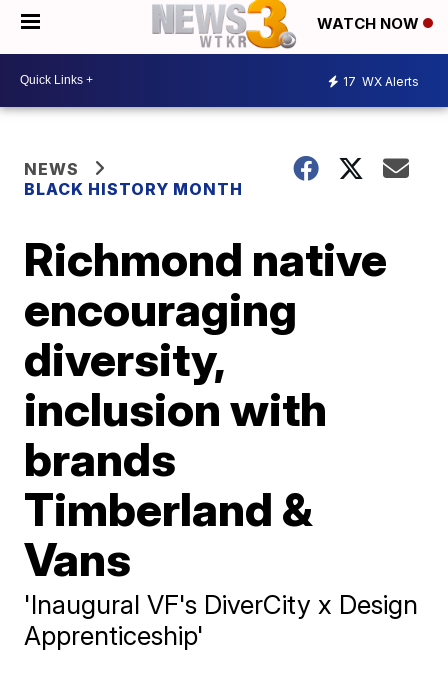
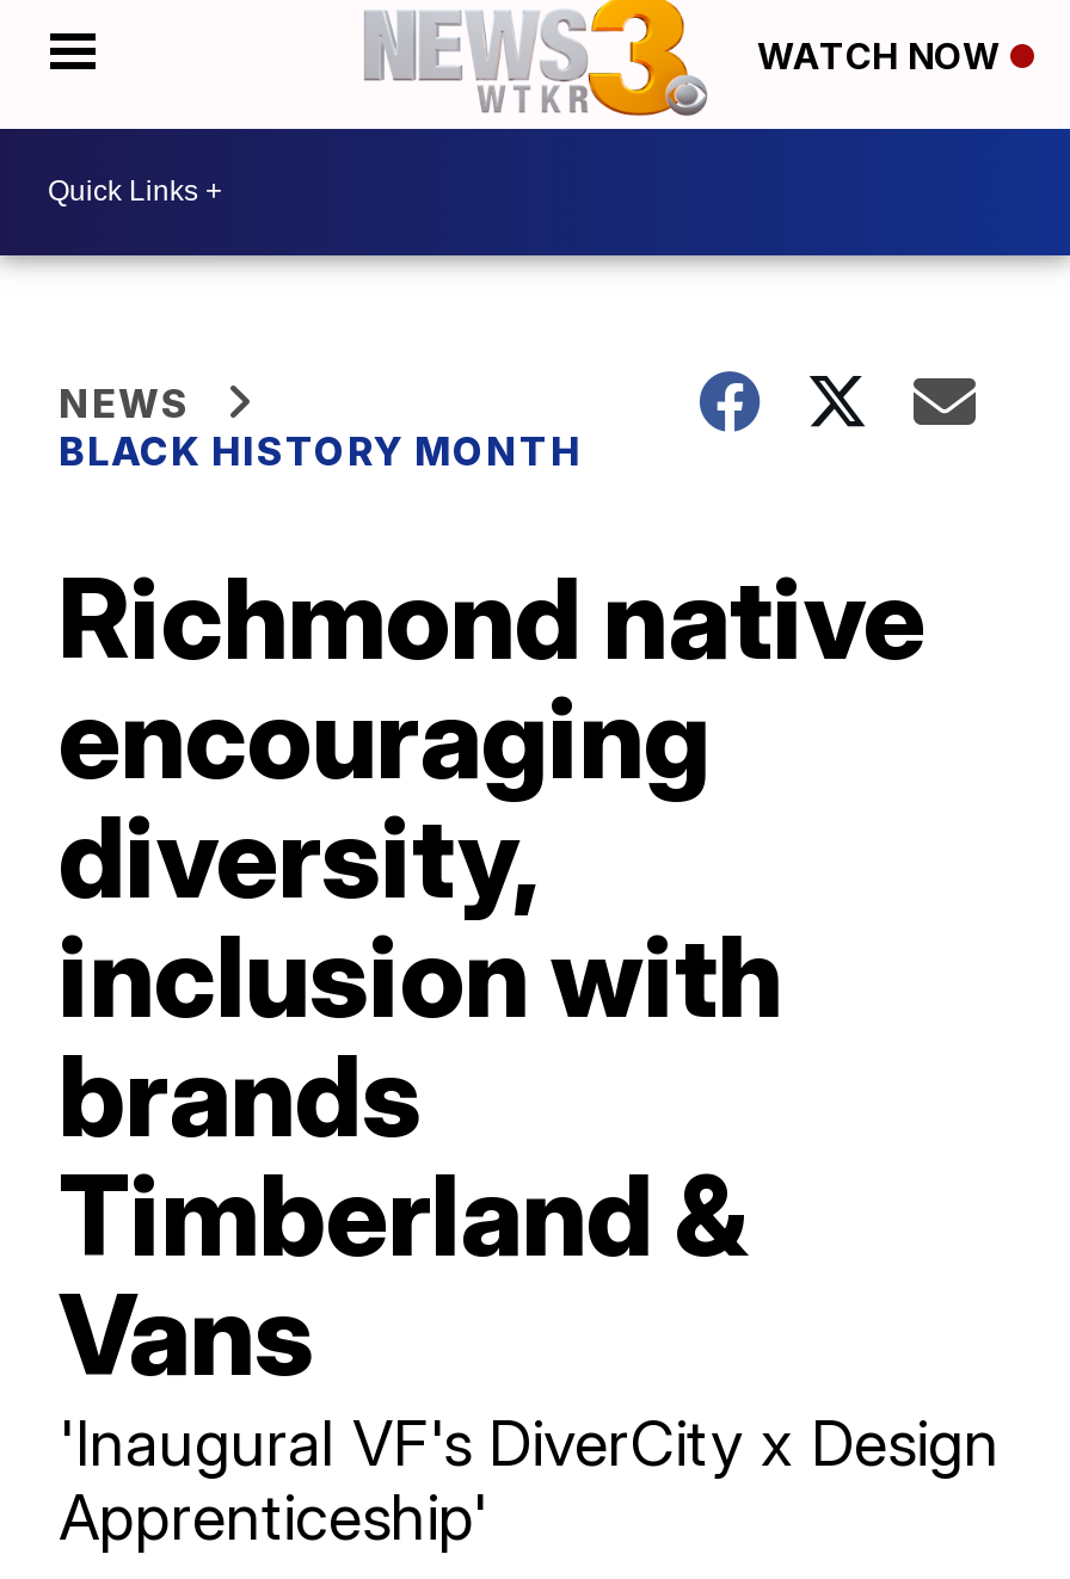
[343,74,419,89] 17 WX Alerts -> none

